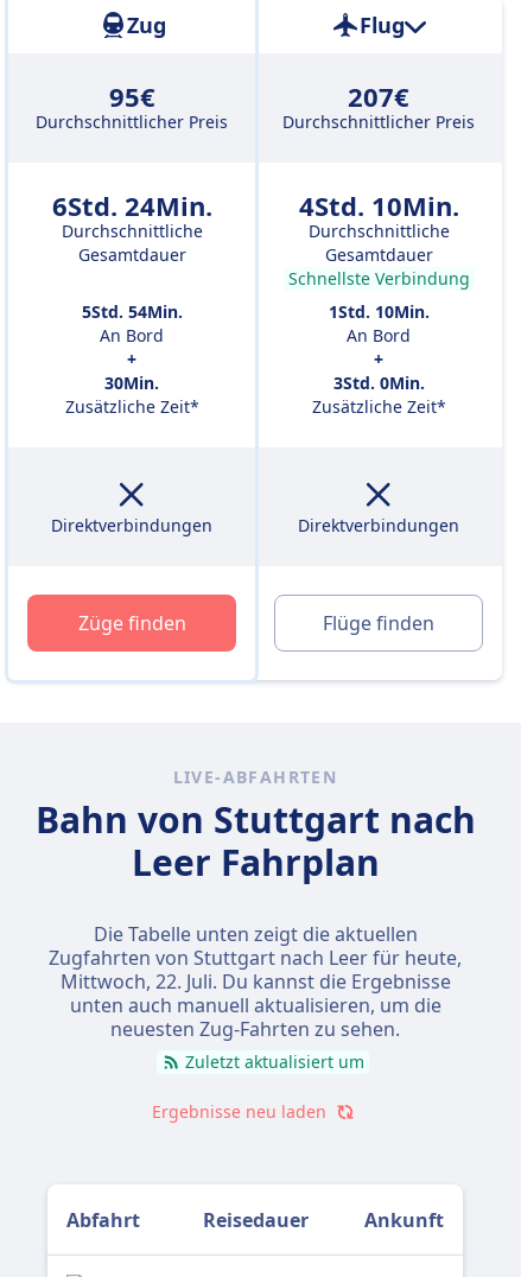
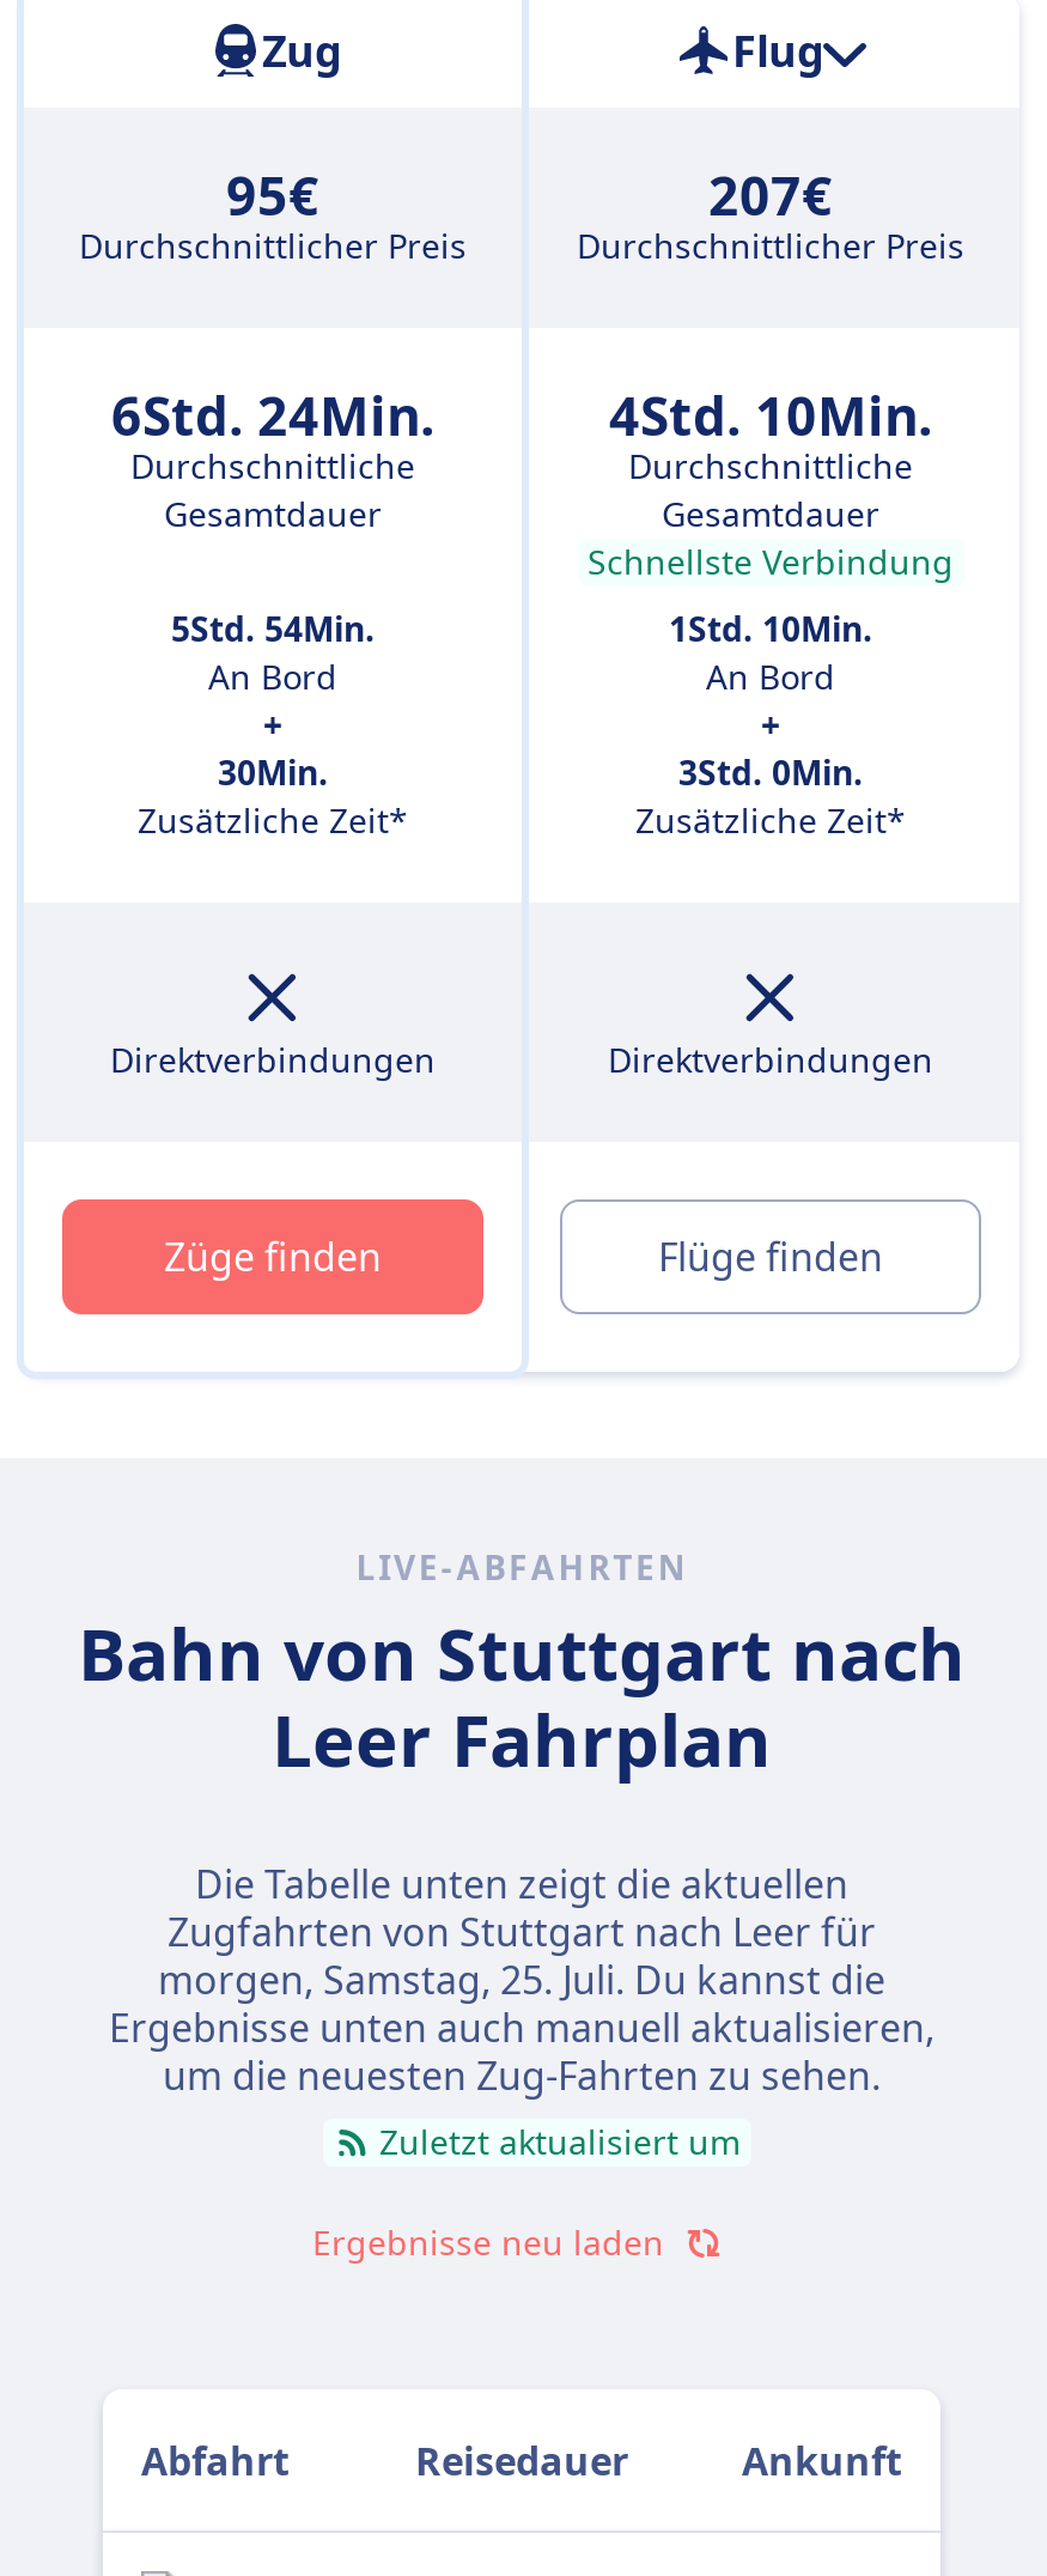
[49,945,462,1042] Zugfahrten von Stuttgart nach Leer für heute, | Mittwoch, 22. Juli. Du kannst die Ergebnisse | unten auch manuell aktualisieren, um die | neuesten Zug-Fahrten zu sehen. -> [109,1906,935,2102] Zugfahrten von Stuttgart nach Leer für | morgen, Samstag, 25. Juli. Du kannst die | Ergebnisse unten auch manuell aktualisieren, | um die neuesten Zug-Fahrten zu sehen.

